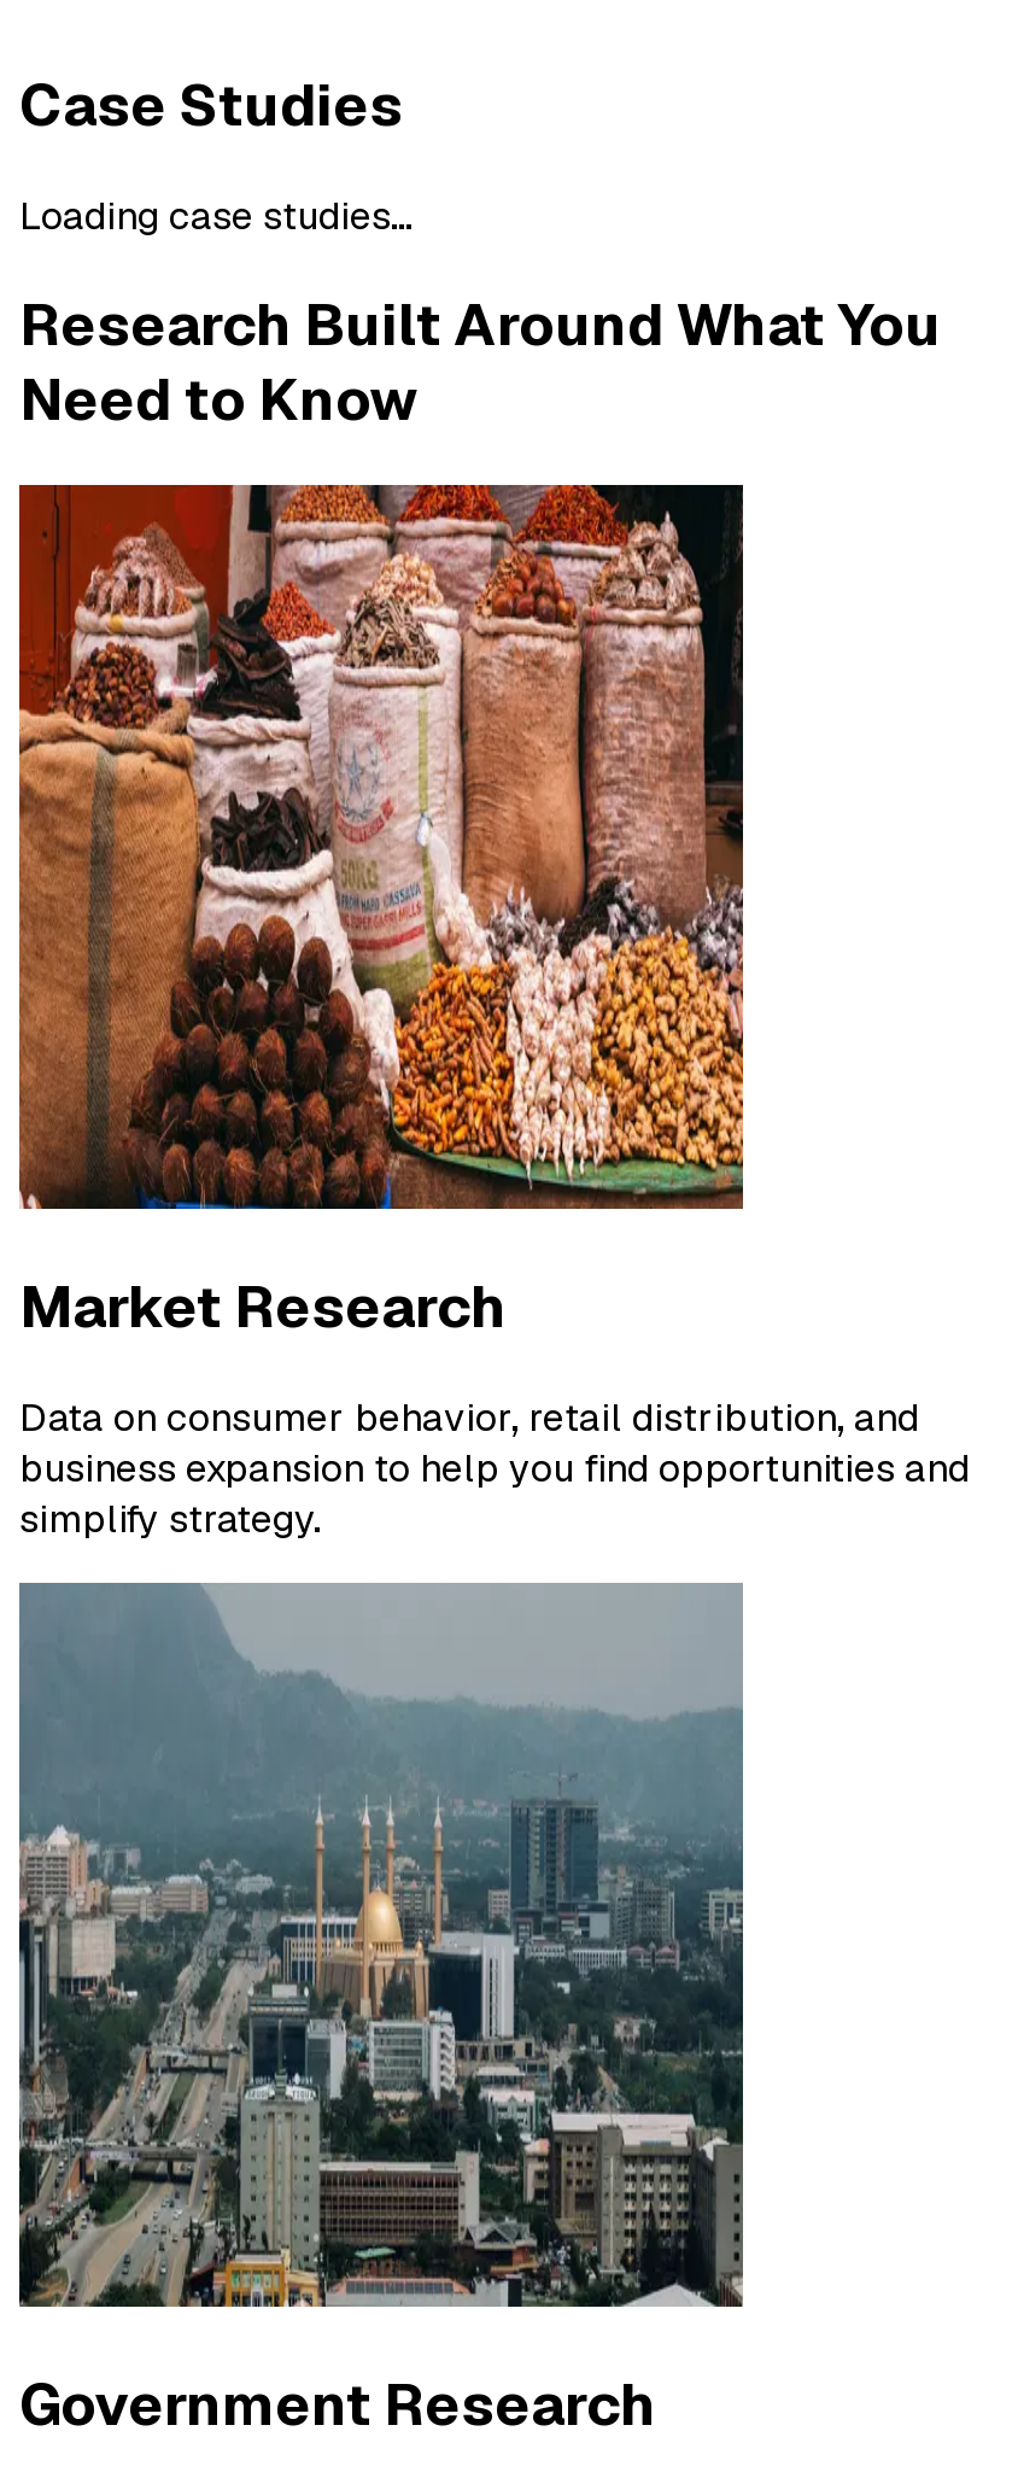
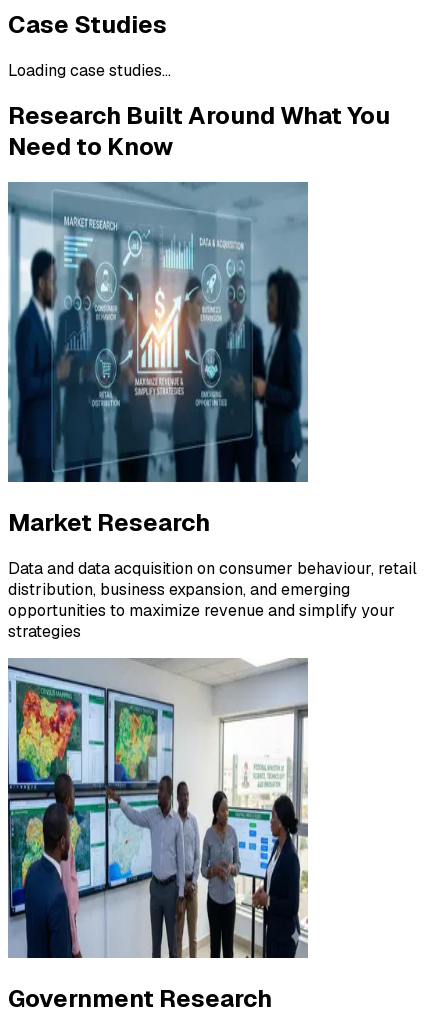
[17,483,745,1211] [image] -> [7,181,309,483] [image]
[19,1393,970,1545] Data on consumer behavior, retail distribution, and | business expansion to help you find opportunities and | simplify strategy. -> [8,558,417,642] Data and data acquisition on consumer behaviour, retail | distribution, business expansion, and emerging | opportunities to maximize revenue and simplify your | strategies
[17,1583,745,2309] [image] -> [8,659,308,959] [image]

